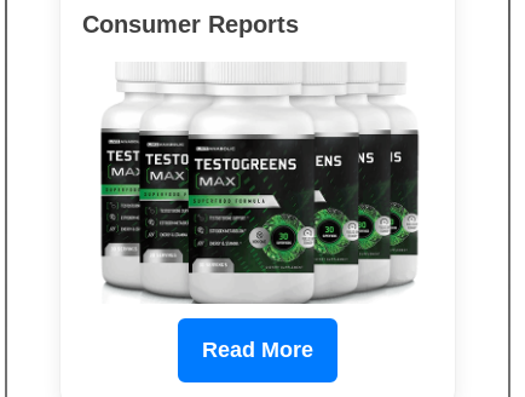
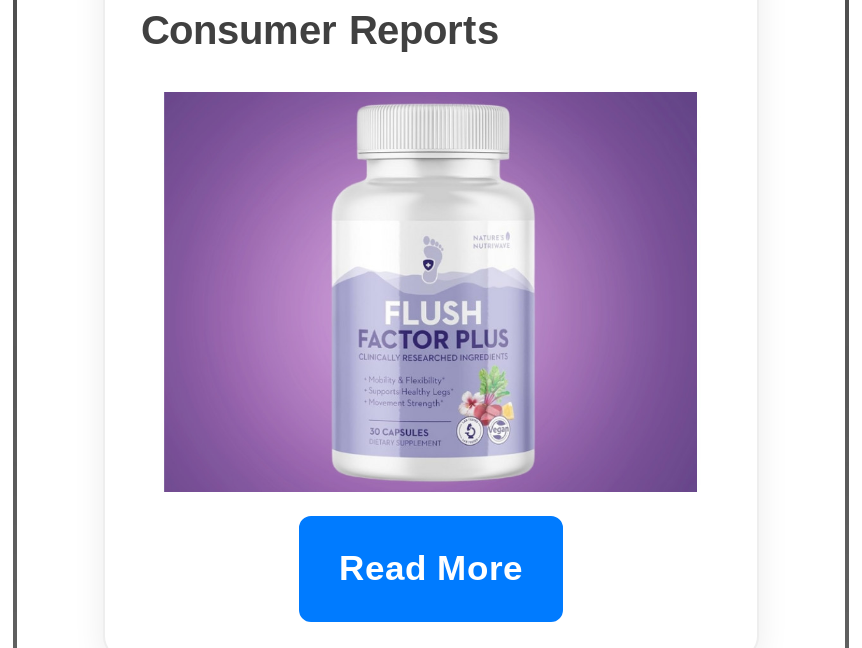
[96,61,419,304] [image] -> [161,90,699,494] [image]

